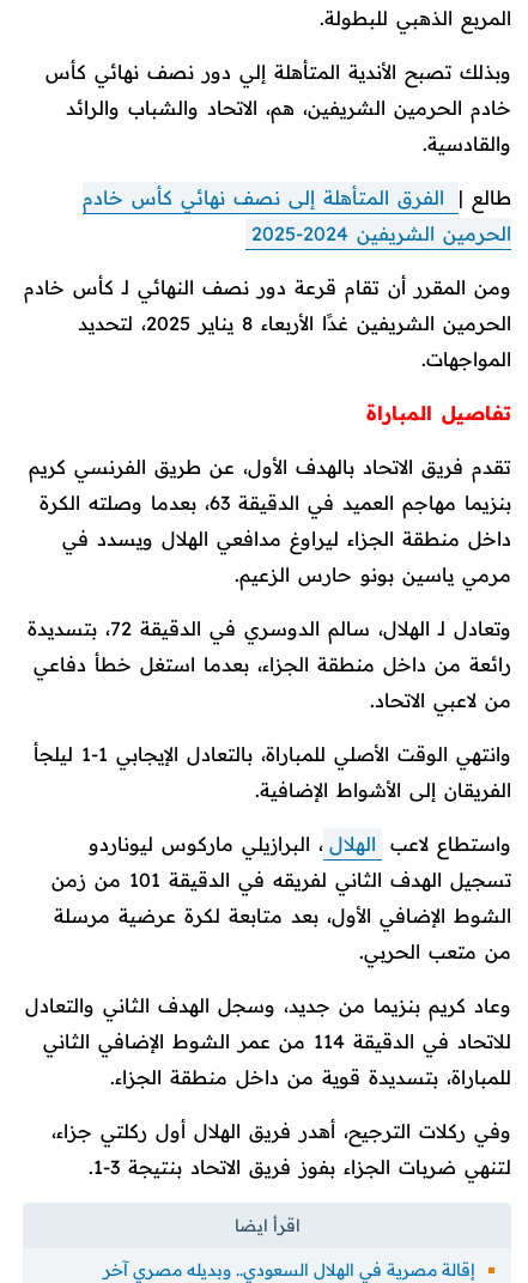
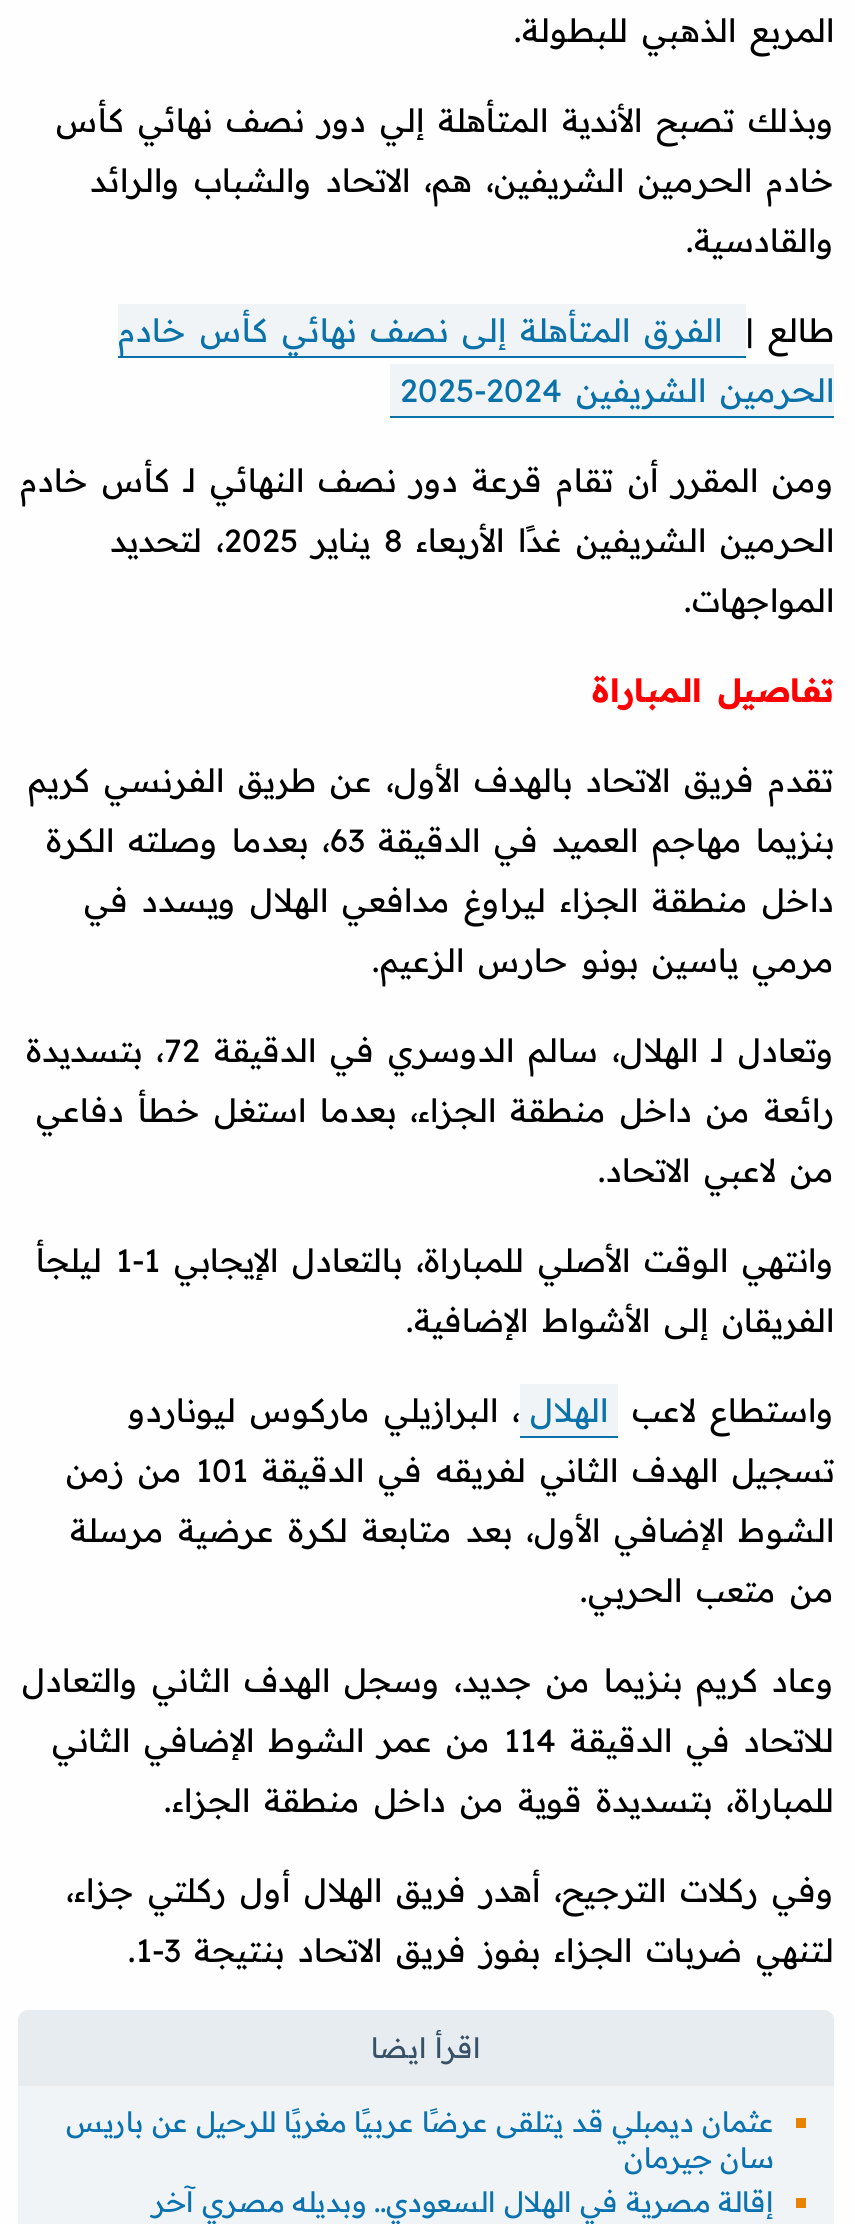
none -> [66,2105,774,2177] عثمان ديمبلي قد يتلقى عرضًا عربيًا مغريًا للرحيل عن باريس | سان جيرمان

